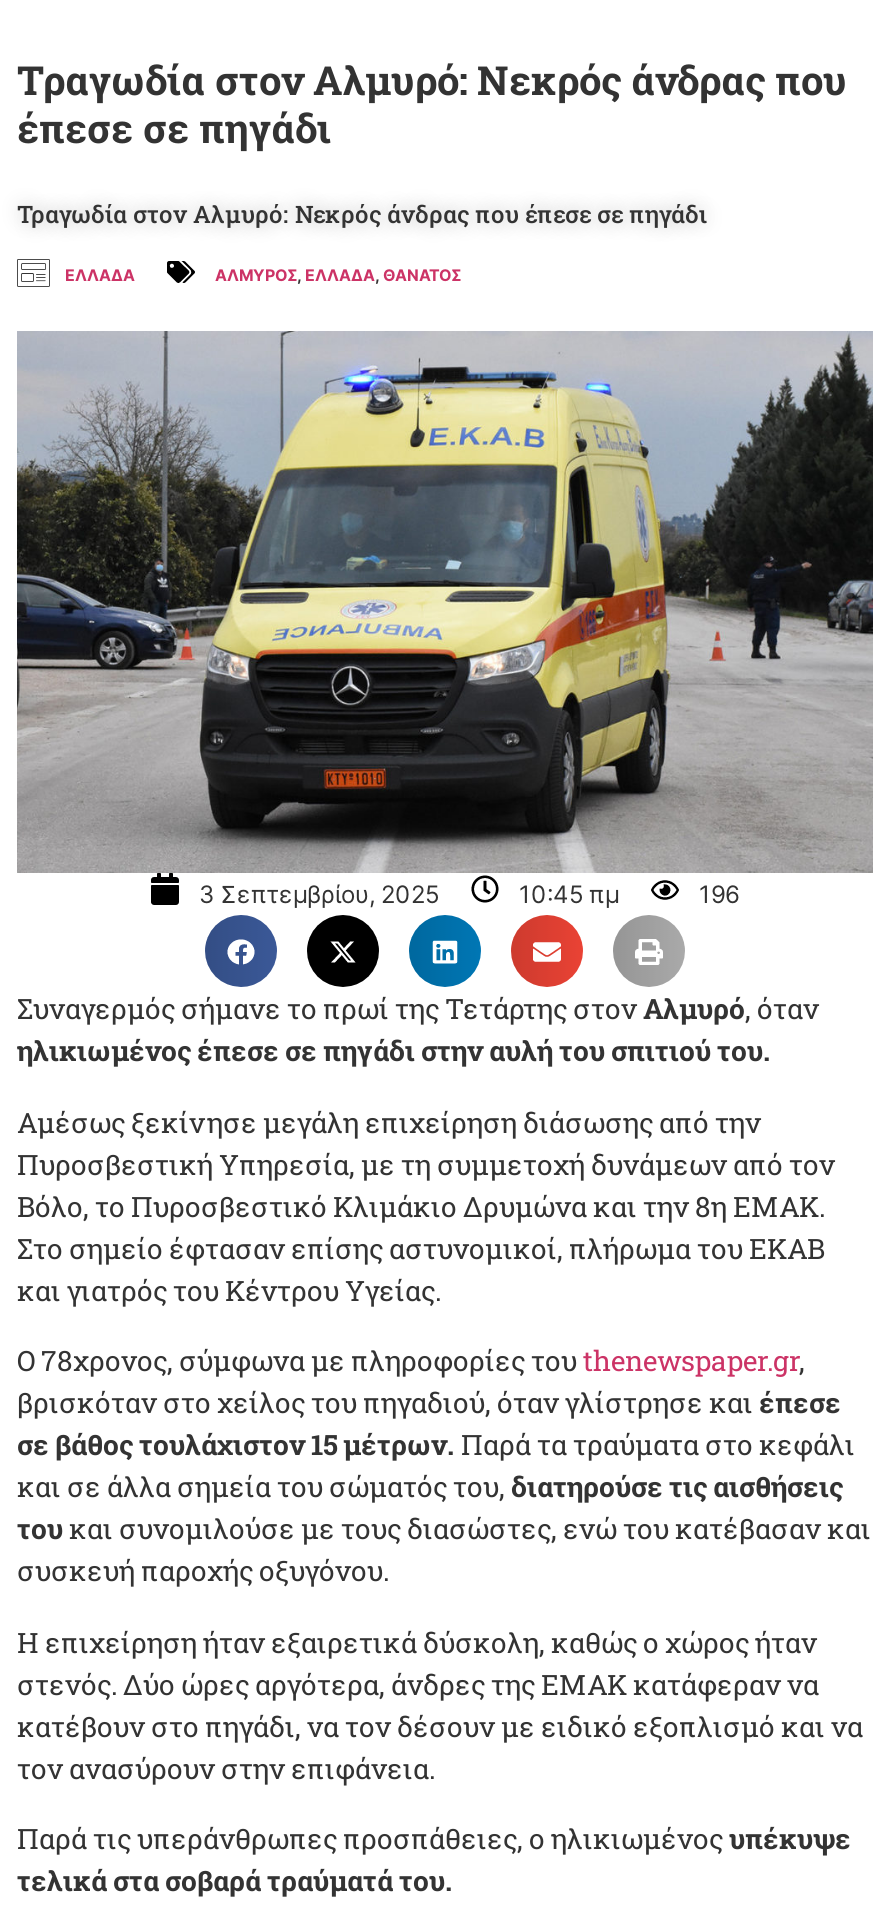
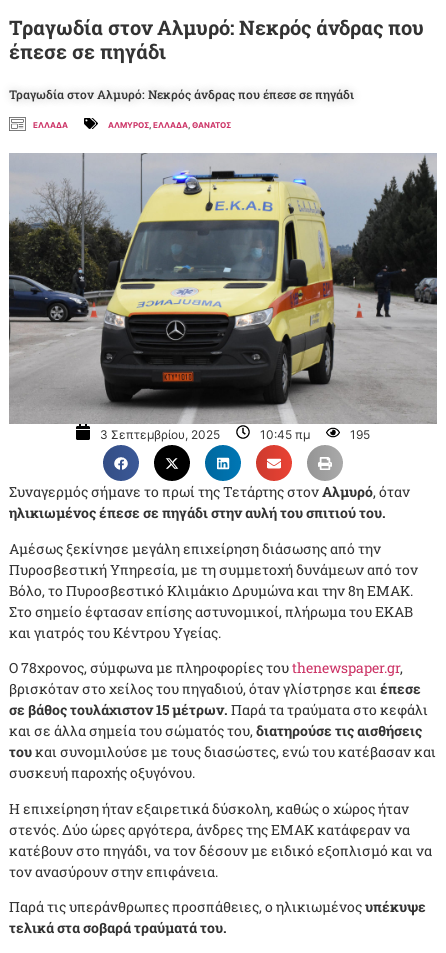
[699,879,739,909] 196 -> [350,427,370,442] 195

